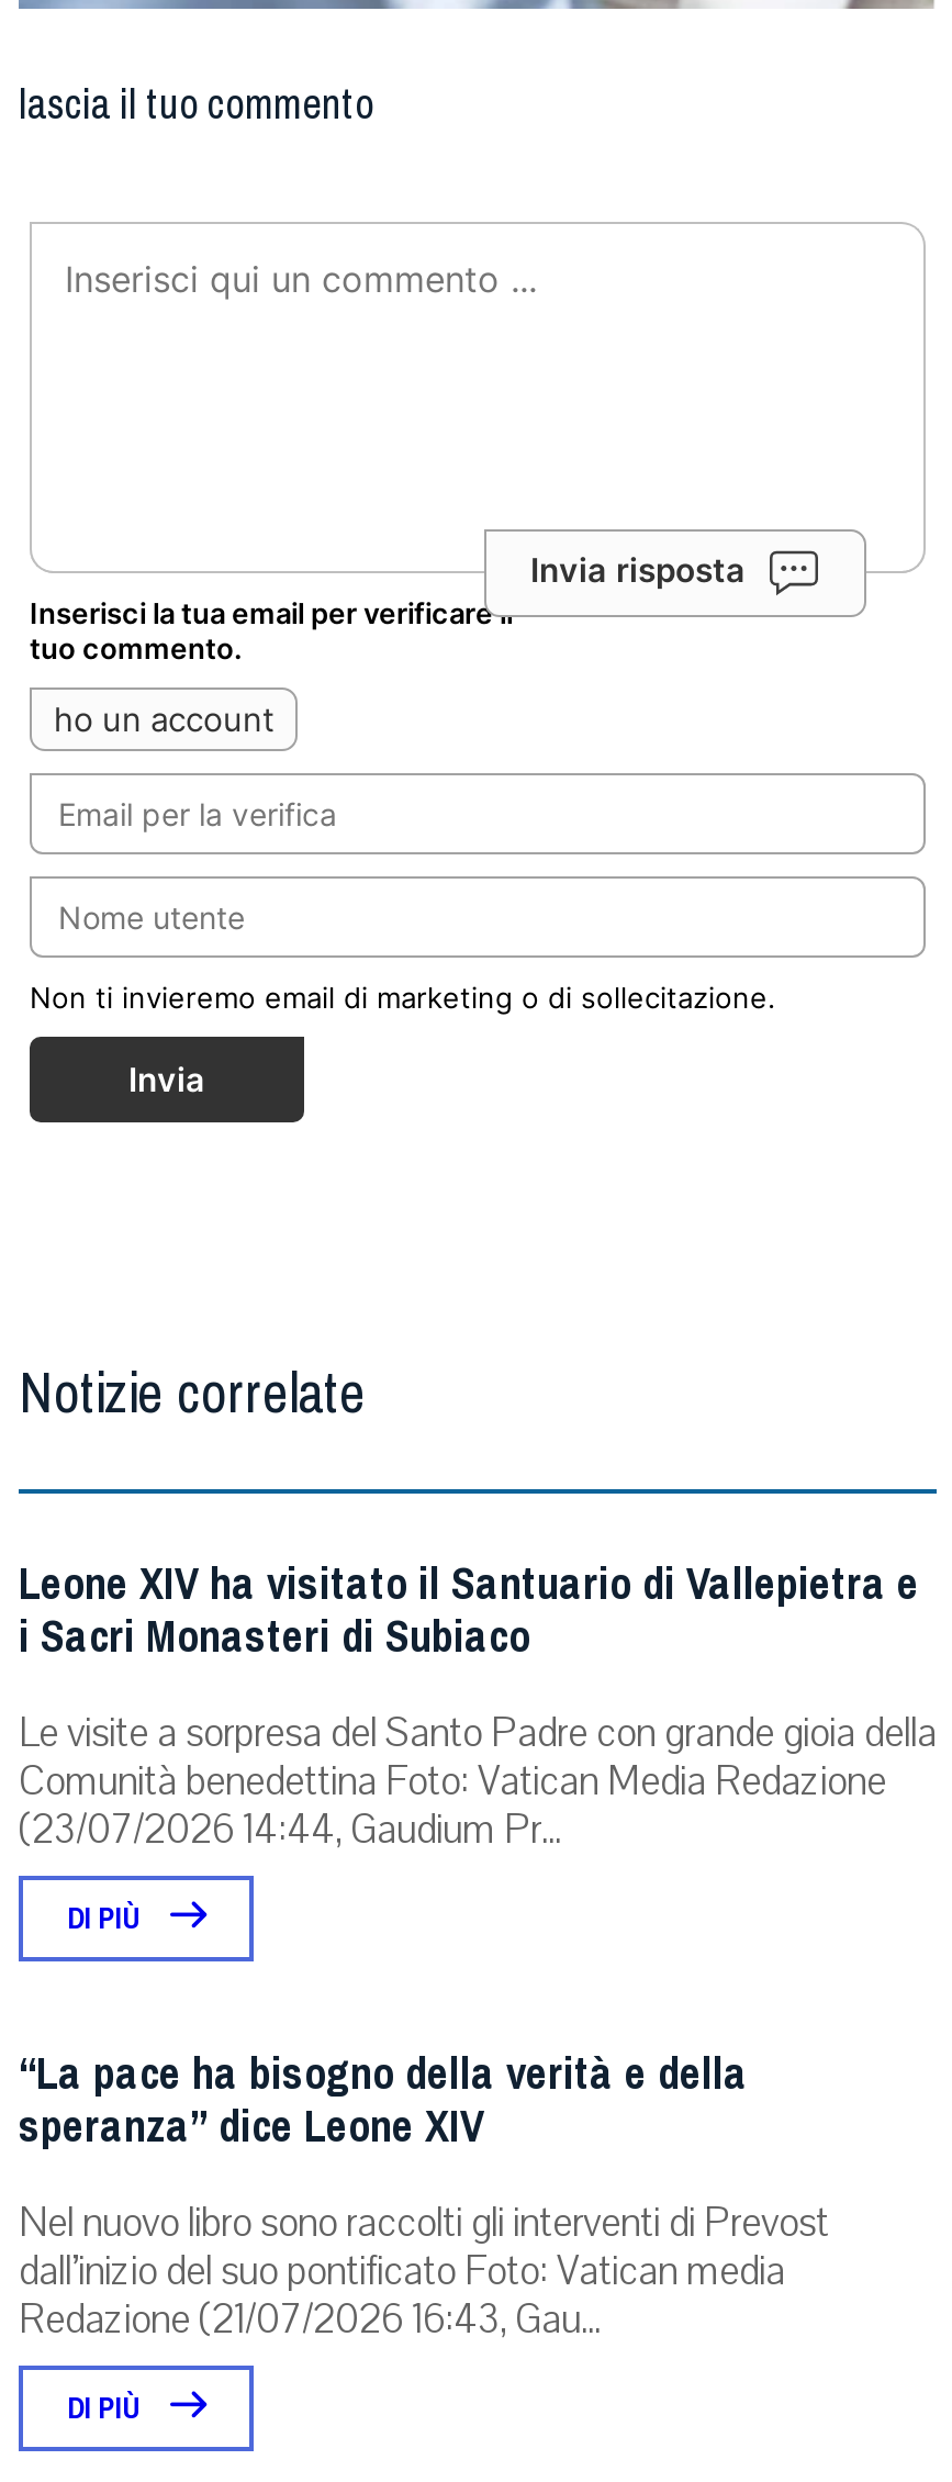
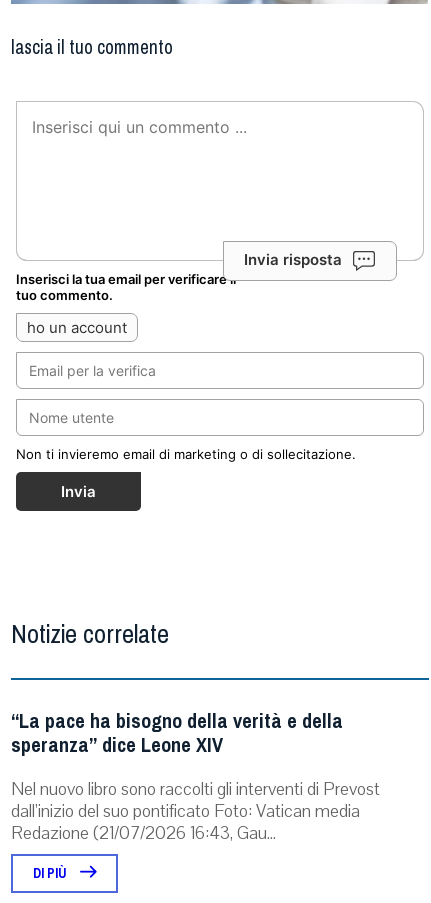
[19,1543,937,1945] Leone XIV ha visitato il Santuario di Vallepietra e | i Sacri Monasteri di Subiaco | Le visite a sorpresa del Santo Padre con grande gioia della | Comunità benedettina Foto: Vatican Media Redazione | (23/07/2026 14:44, Gaudium Pr... | DI PIÙ -> none

